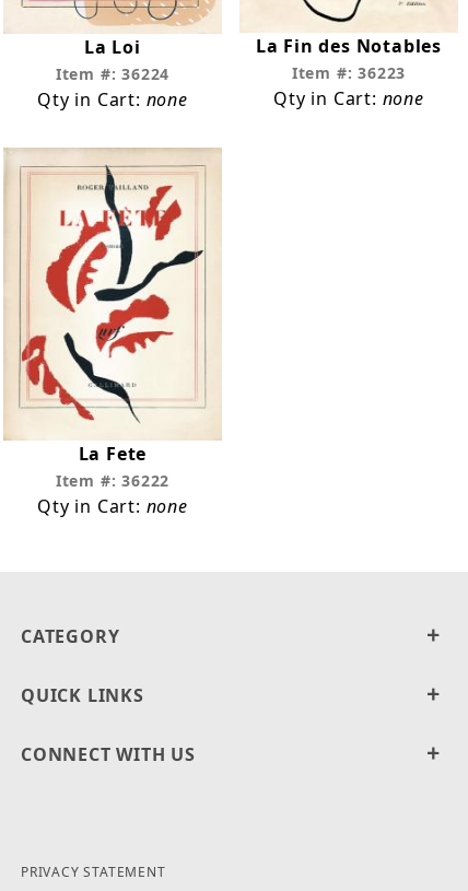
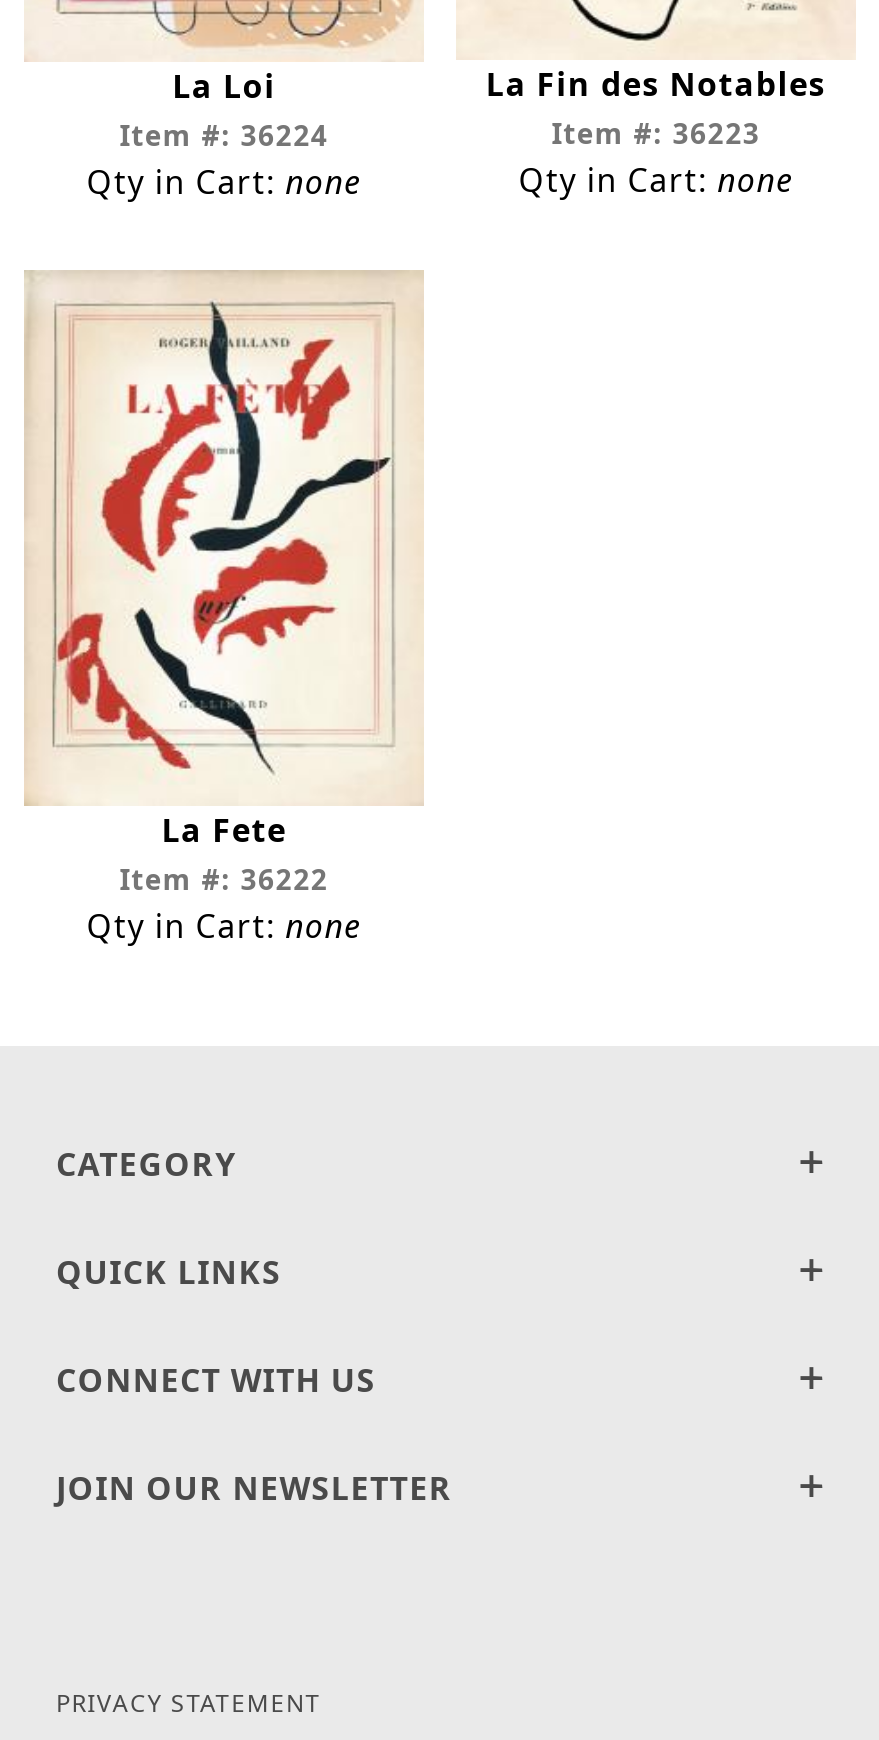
none -> [56,1466,452,1510] JOIN OUR NEWSLETTER

